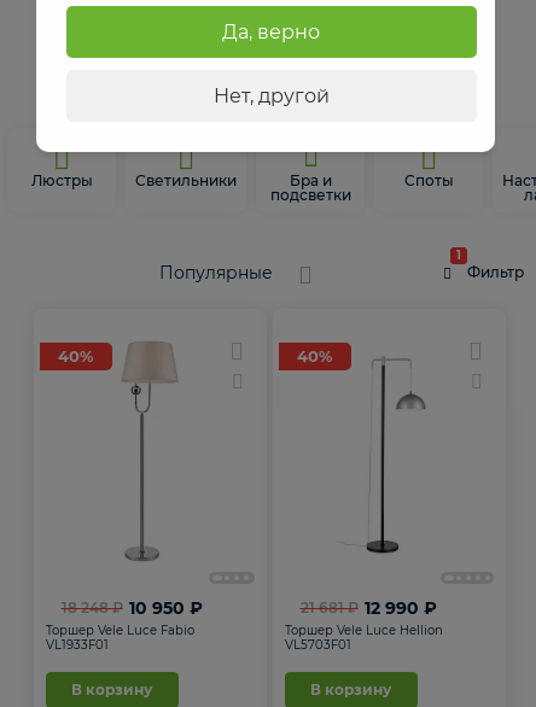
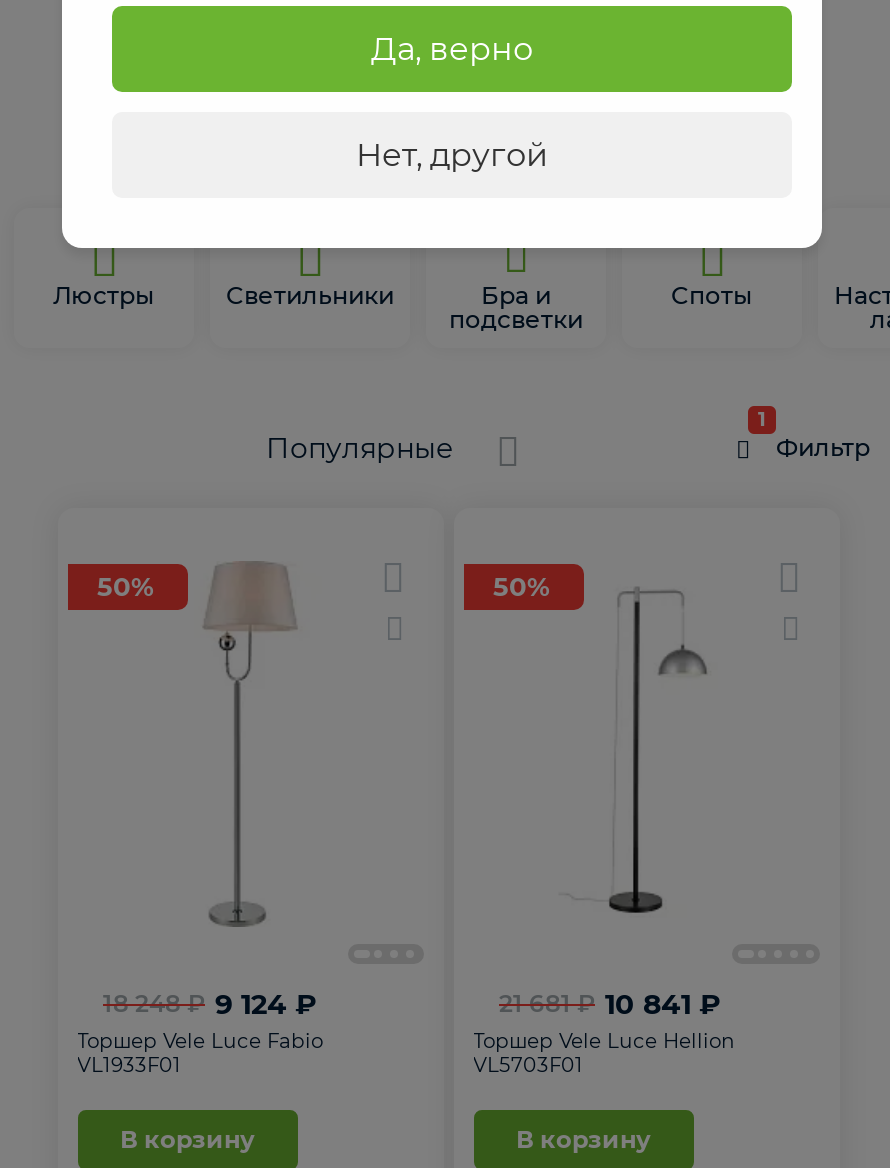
[57,346,92,366] 40% -> [97,570,153,602] 50%
[296,346,331,366] 40% -> [493,570,549,602] 50%
[129,597,202,618] 10 950 ₽ -> [215,985,317,1021] 9 124 ₽
[364,597,436,618] 12 990 ₽ -> [605,985,721,1021] 10 841 ₽

